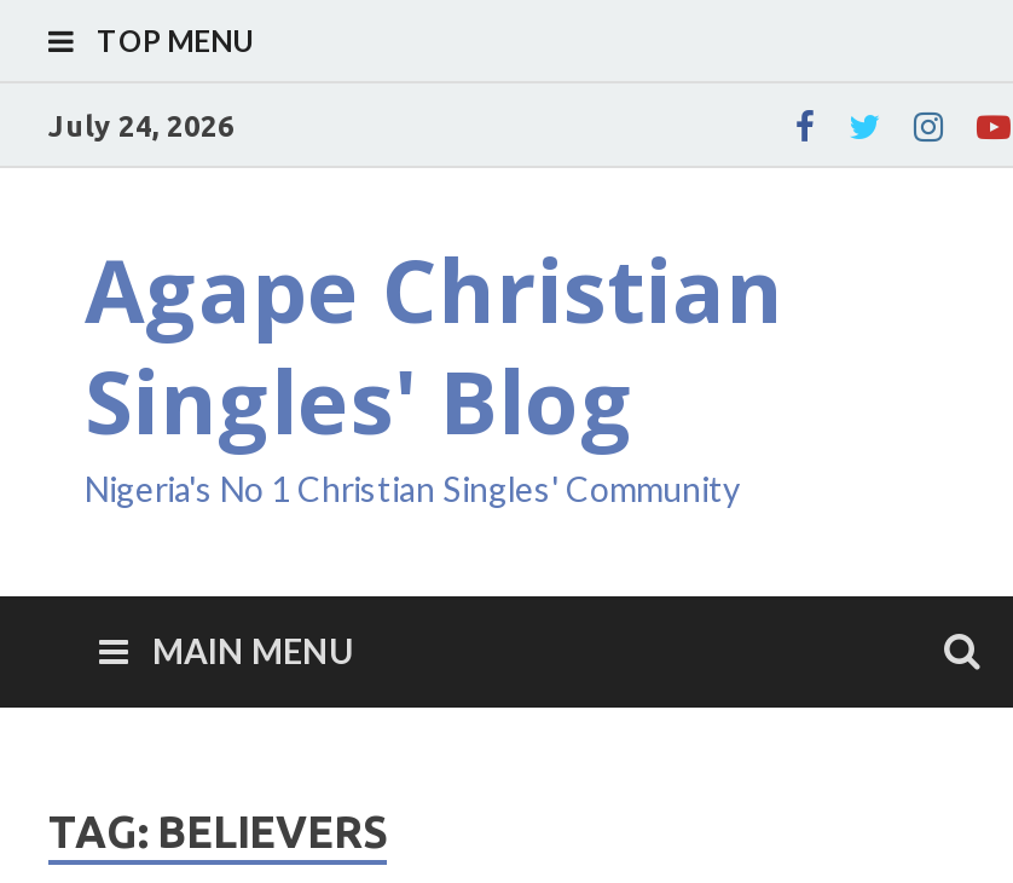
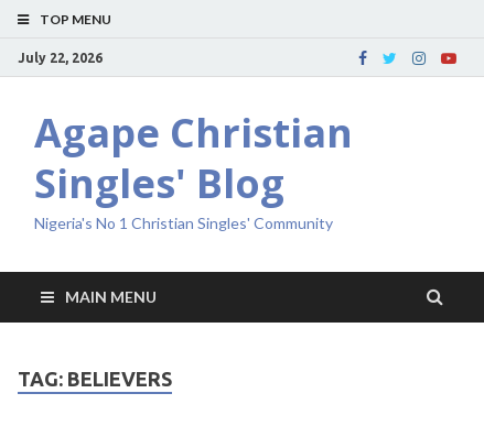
[48,109,235,140] July 24, 2026 -> [18,50,103,64] July 22, 2026

